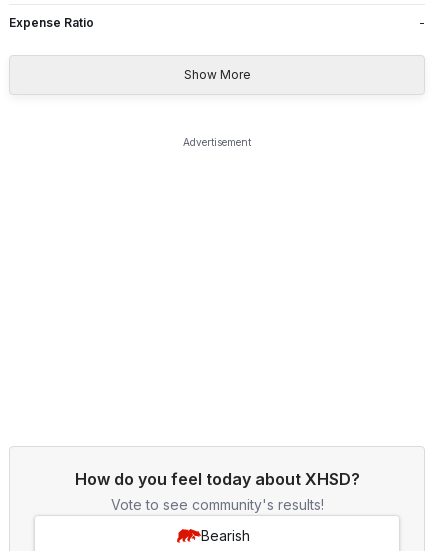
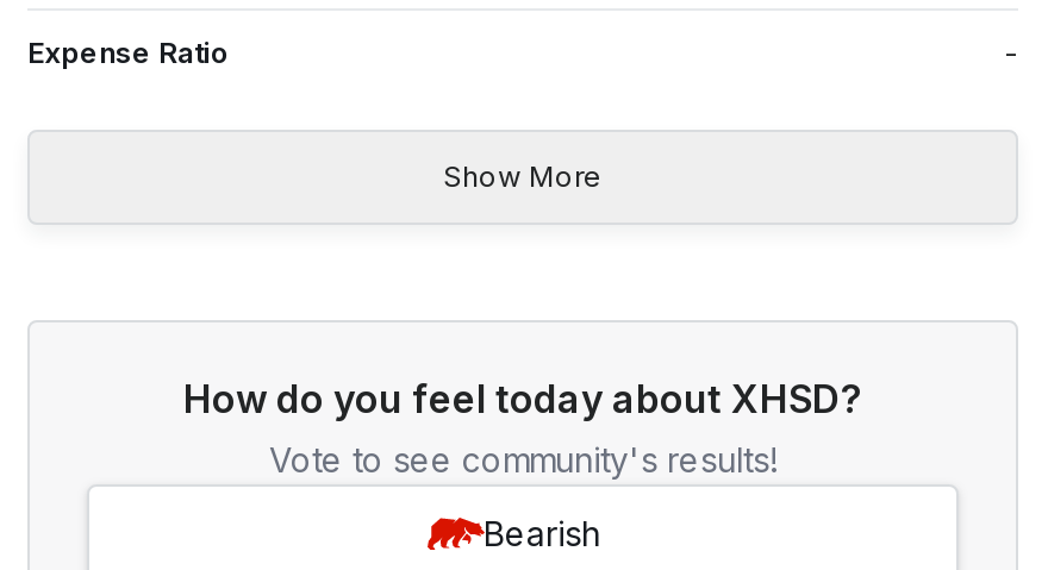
[183,136,251,148] Advertisement -> none

